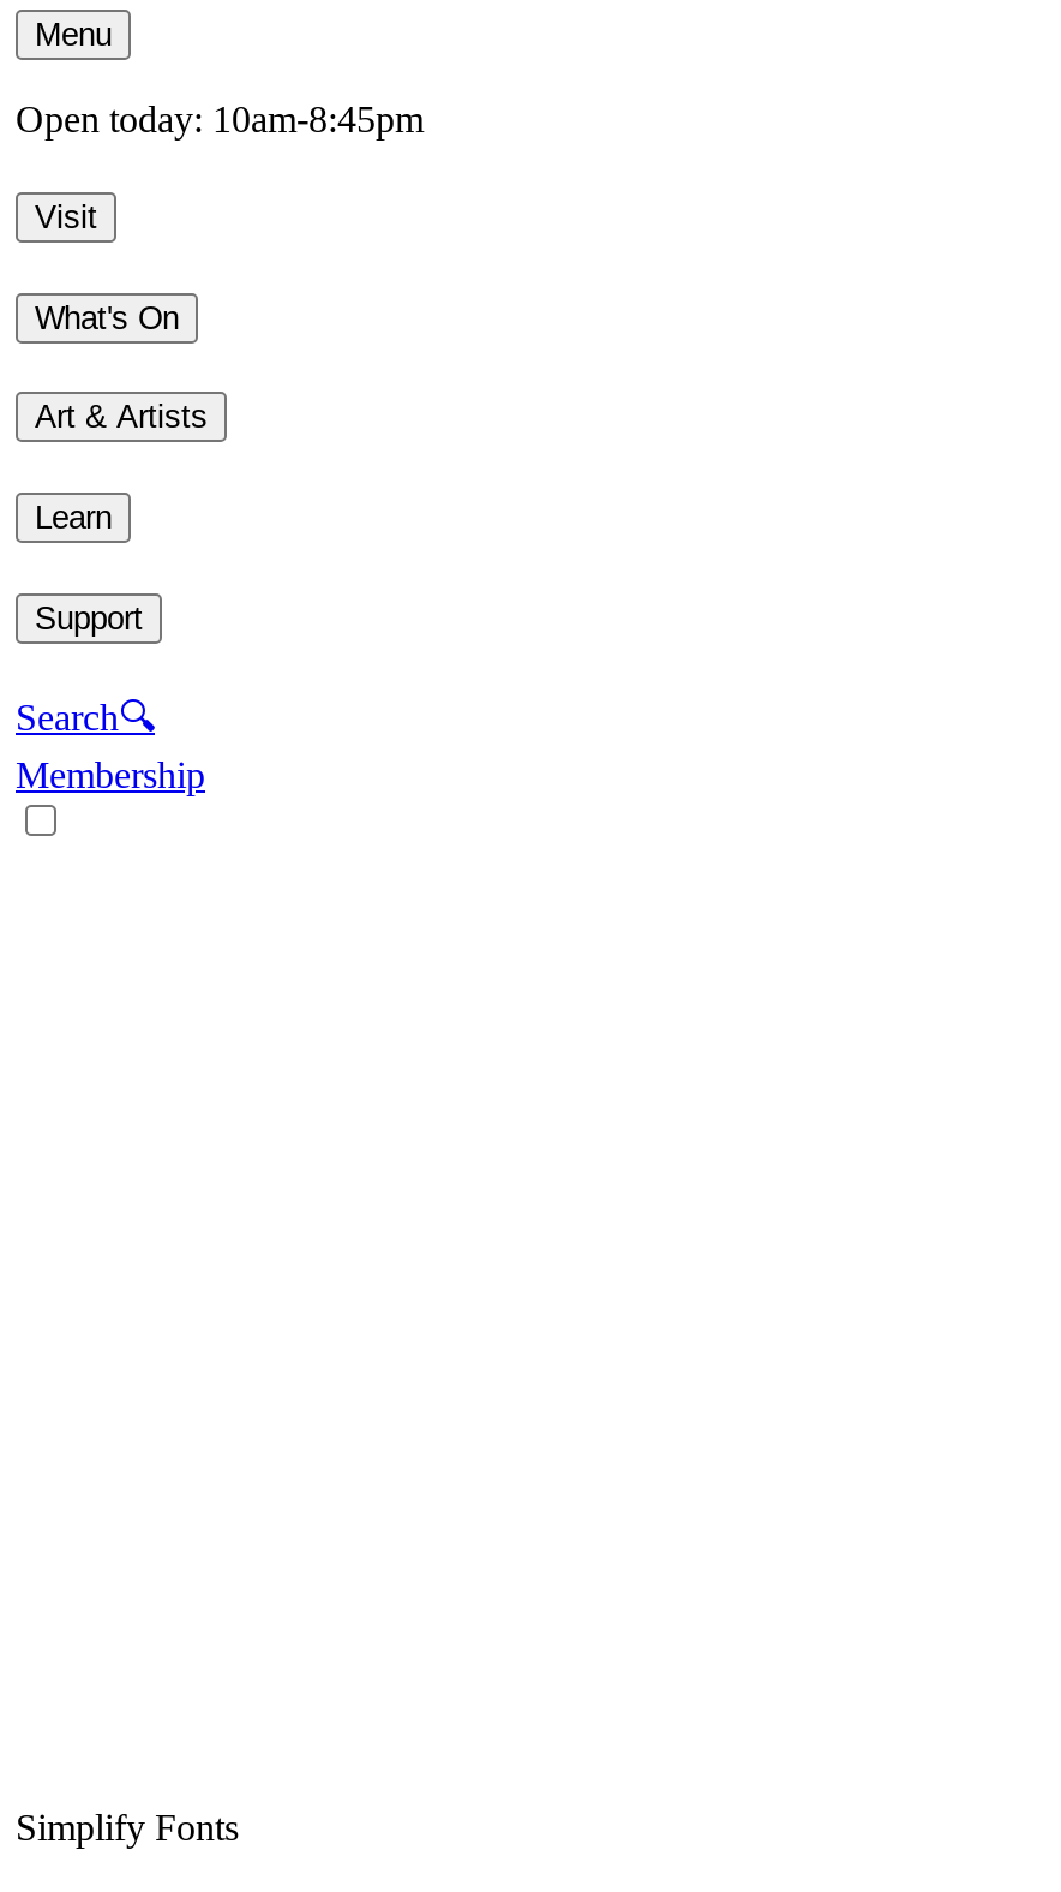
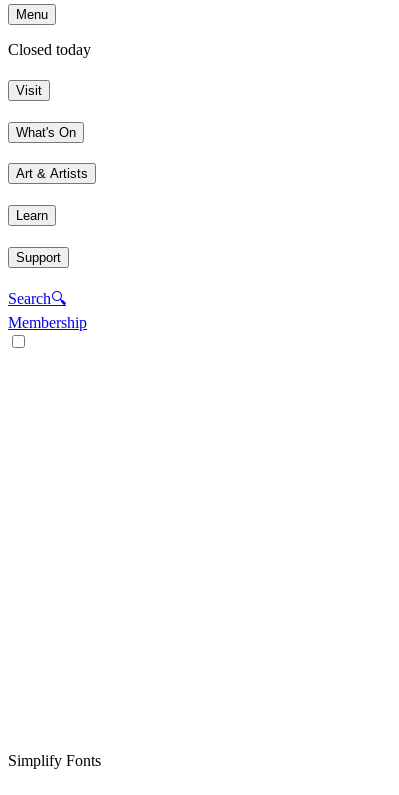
[16,99,424,140] Open today: 10am-8:45pm -> [8,41,91,58] Closed today

